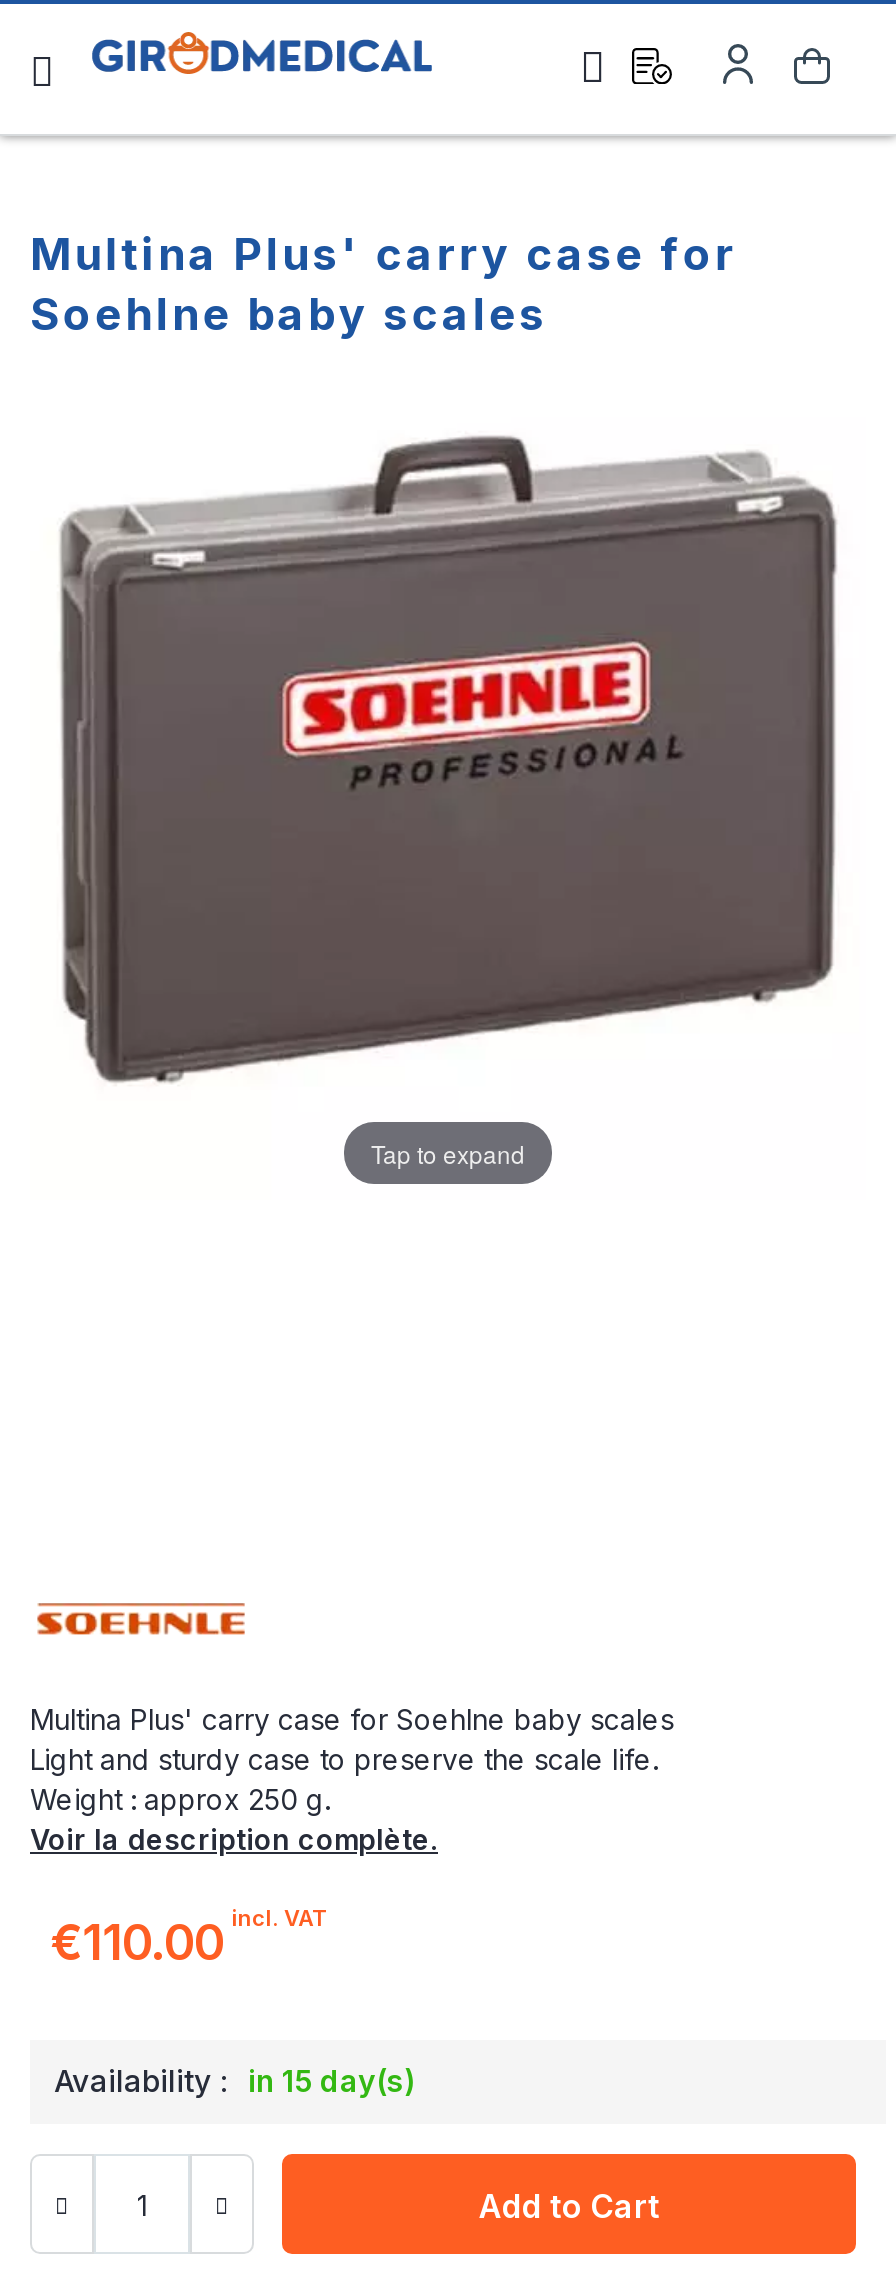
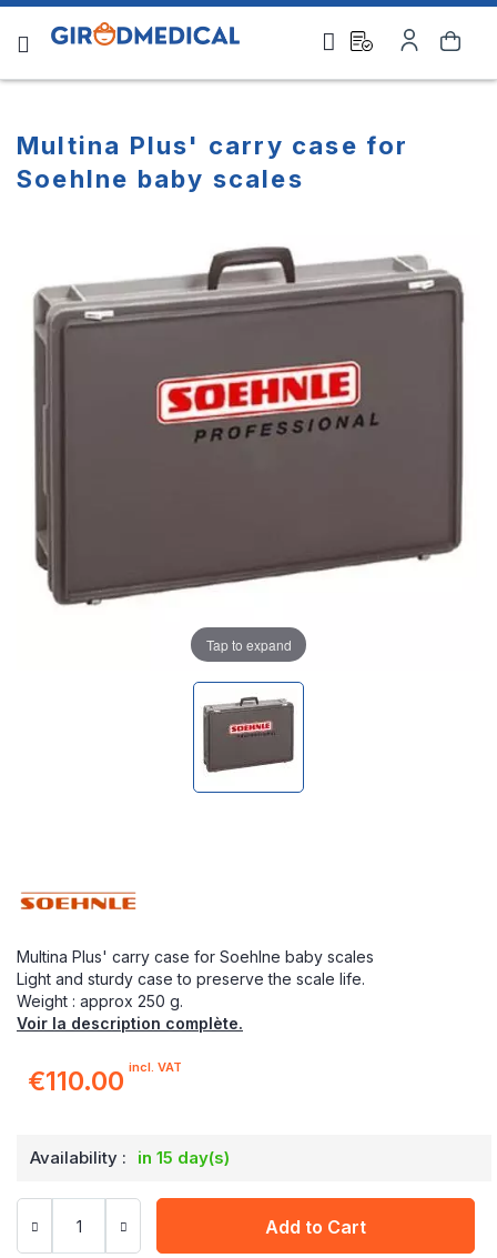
none -> [192,681,305,794] [image]

